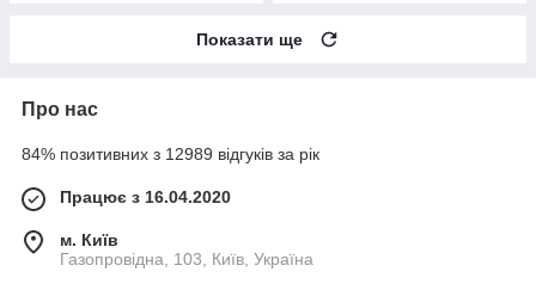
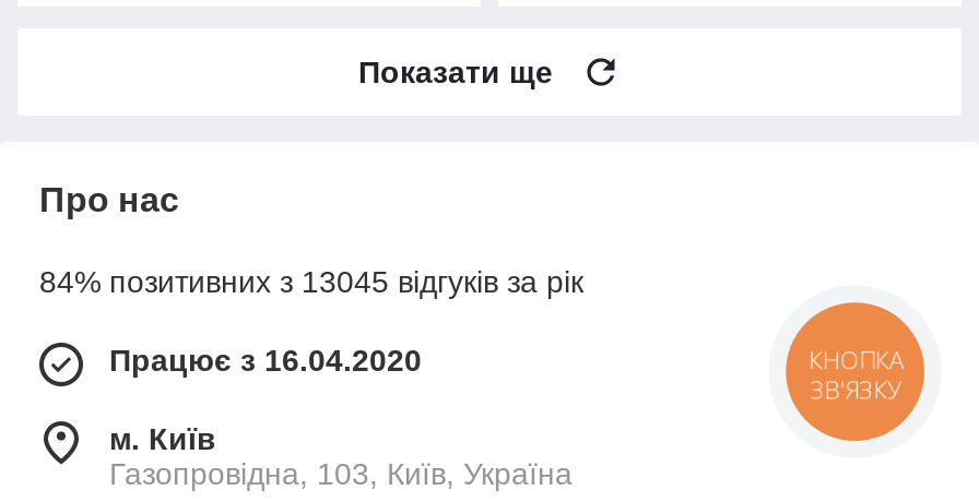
none -> [782,299,927,443] [image]
[22,145,319,164] 84% позитивних з 12989 відгуків за рік -> [39,265,583,300] 84% позитивних з 13045 відгуків за рік

